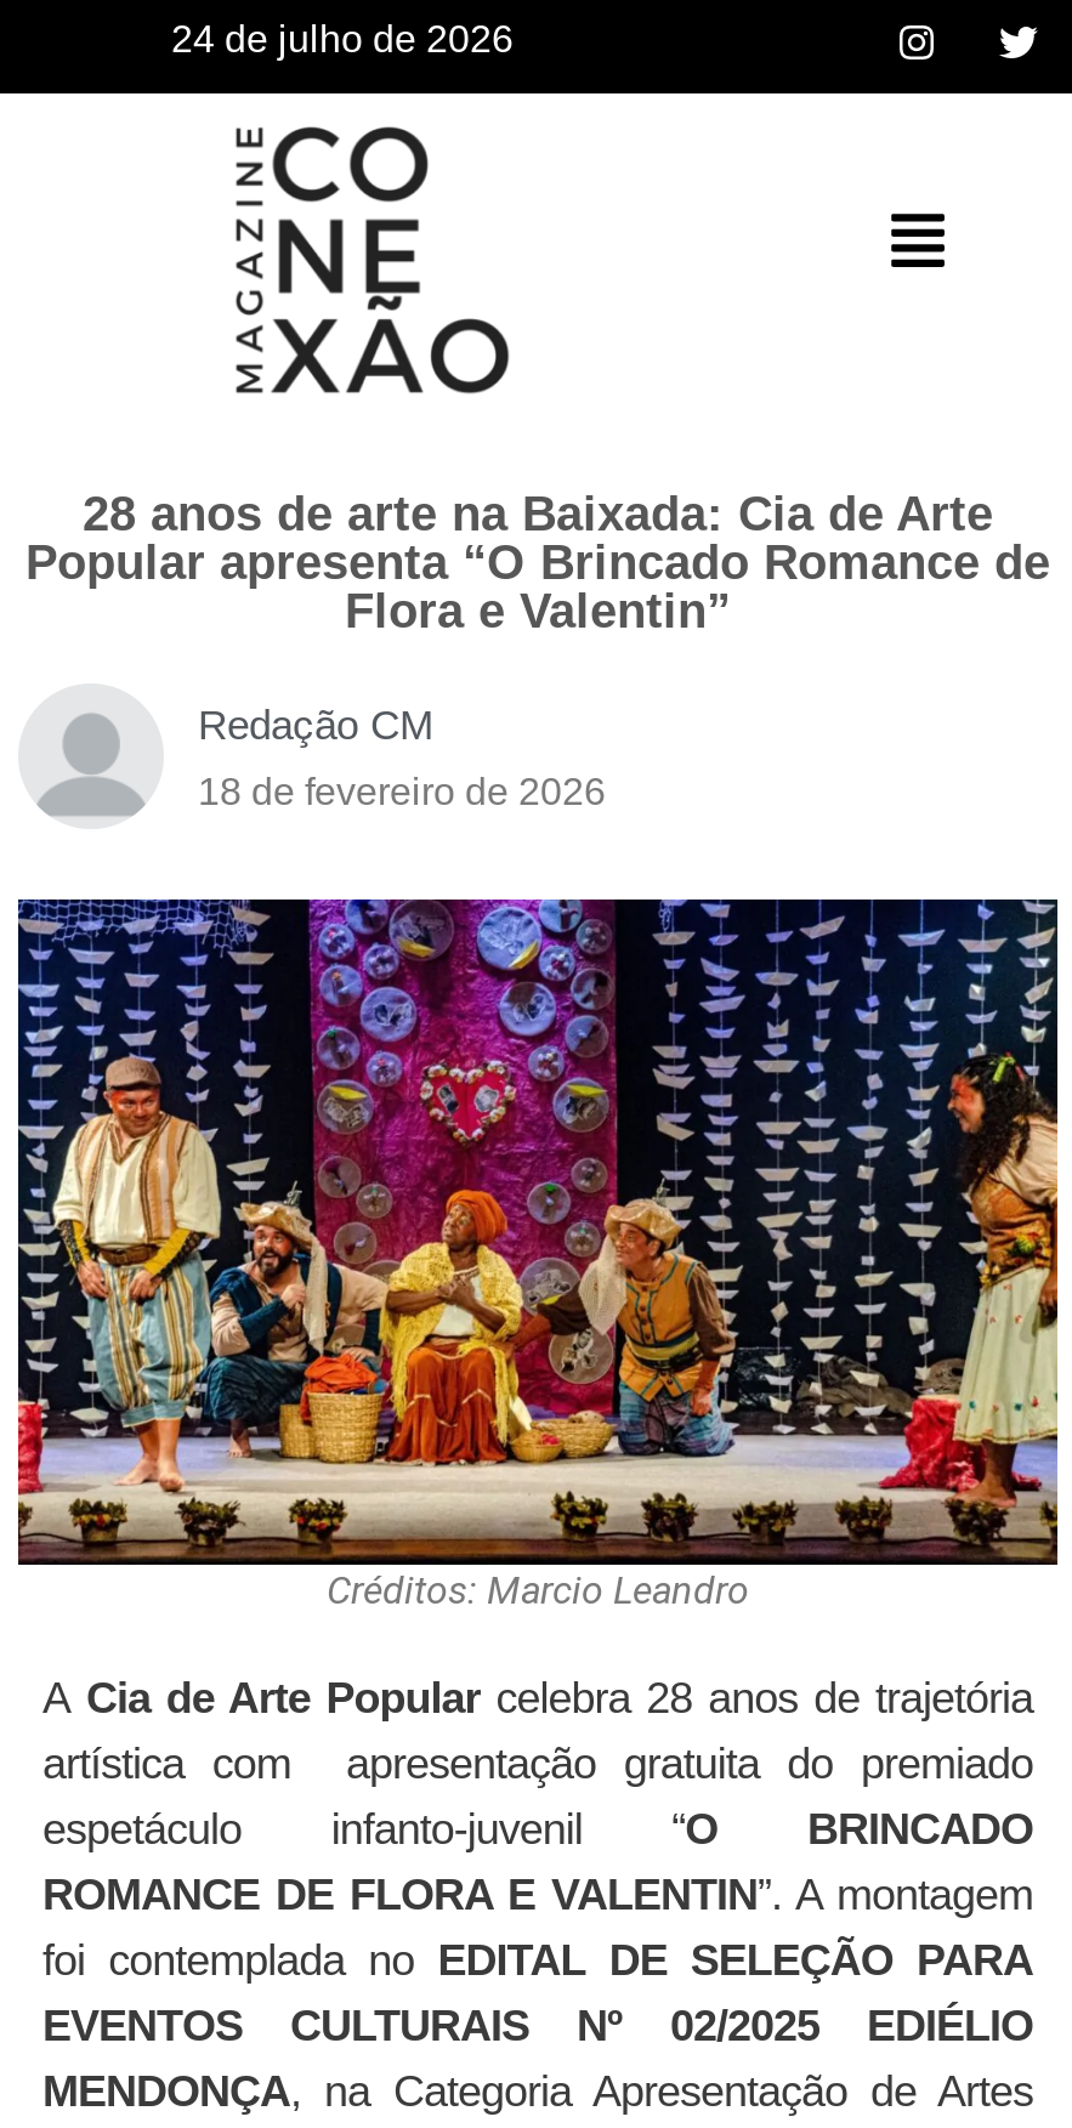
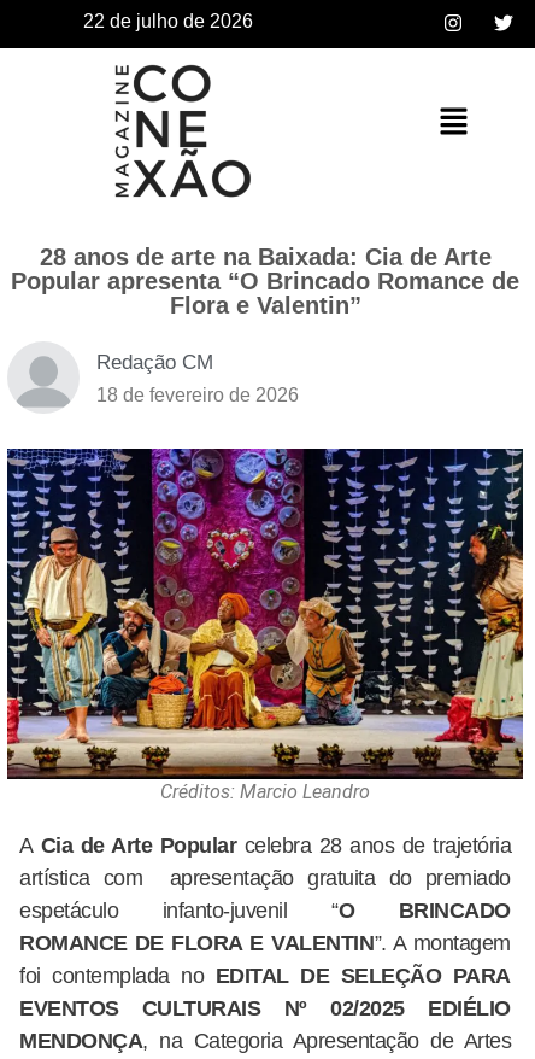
[171,18,514,59] 24 de julho de 2026 -> [83,11,253,31] 22 de julho de 2026

